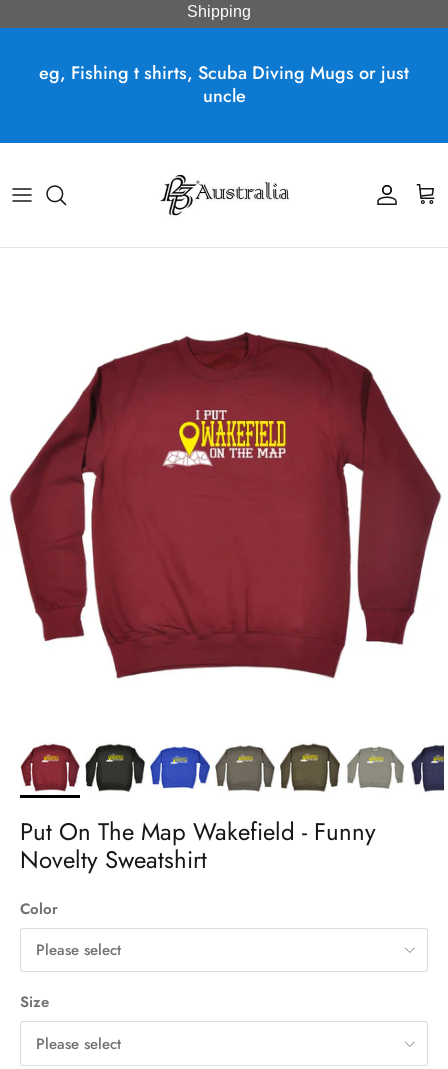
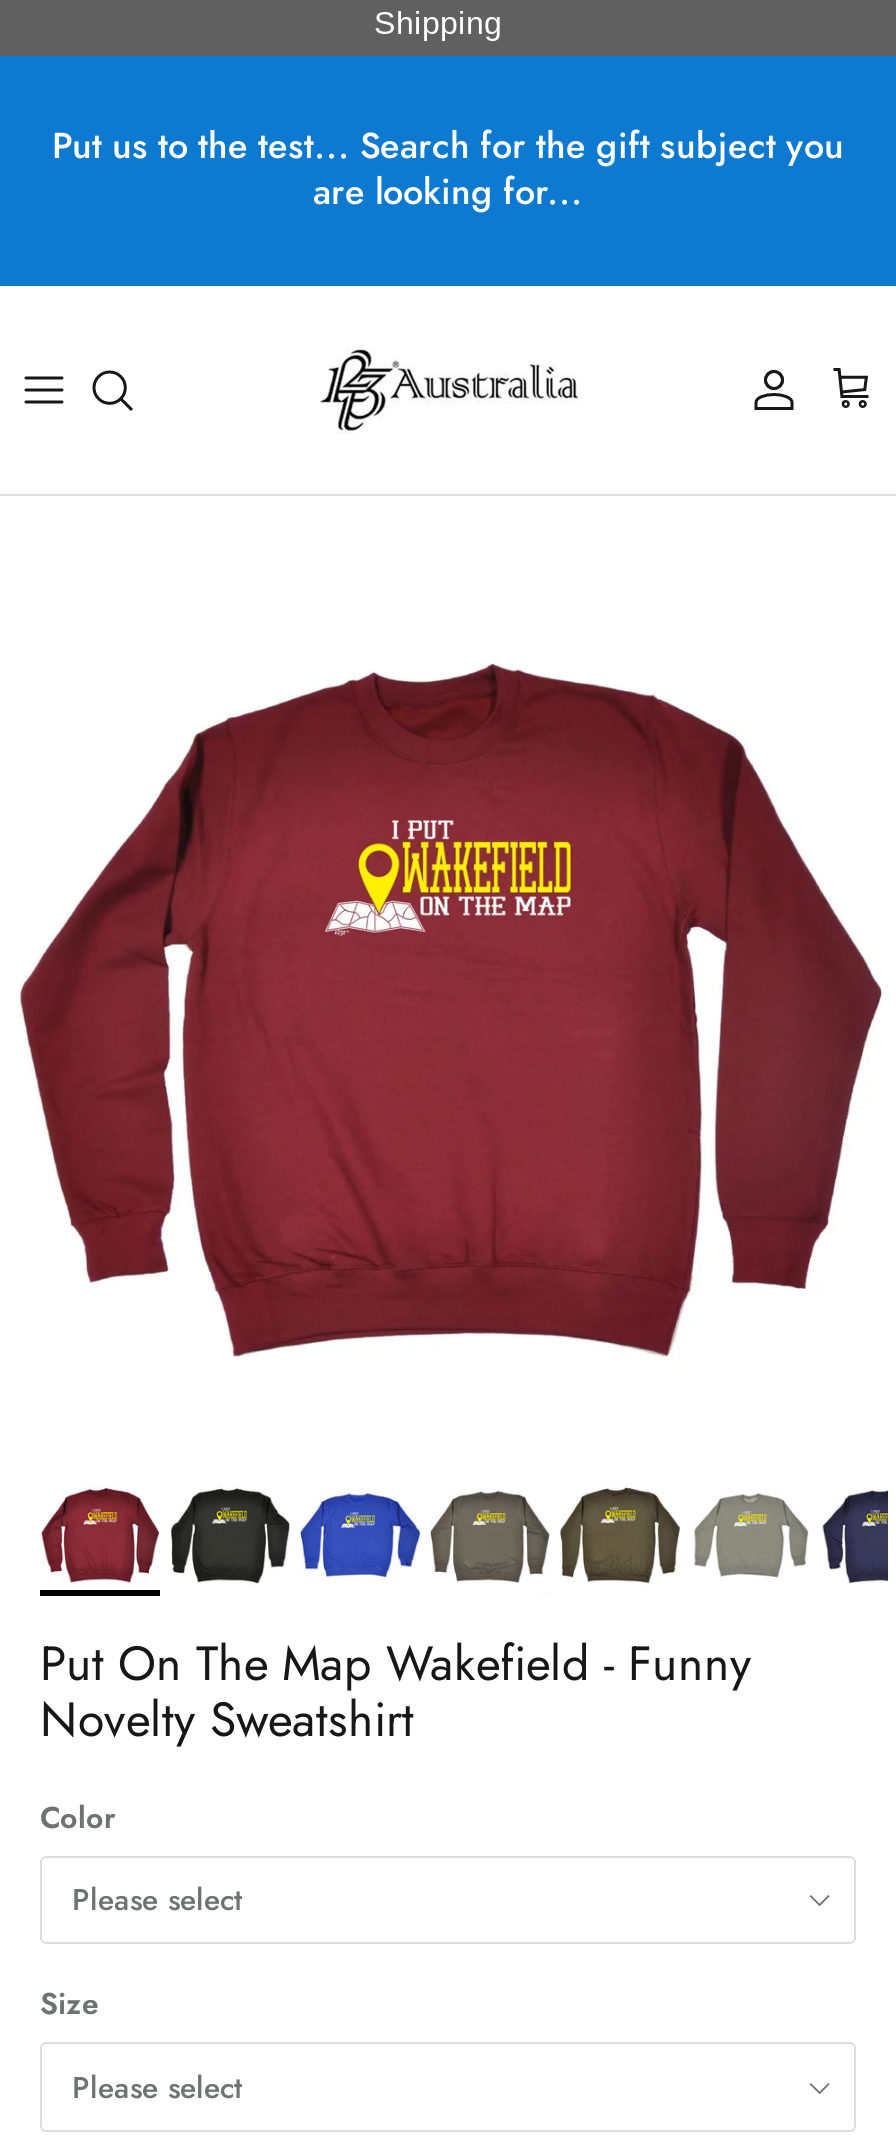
[39,60,409,109] eg, Fishing t shirts, Scuba Diving Mugs or just | uncle -> [52,121,844,219] Put us to the test... Search for the gift subject you | are looking for...

